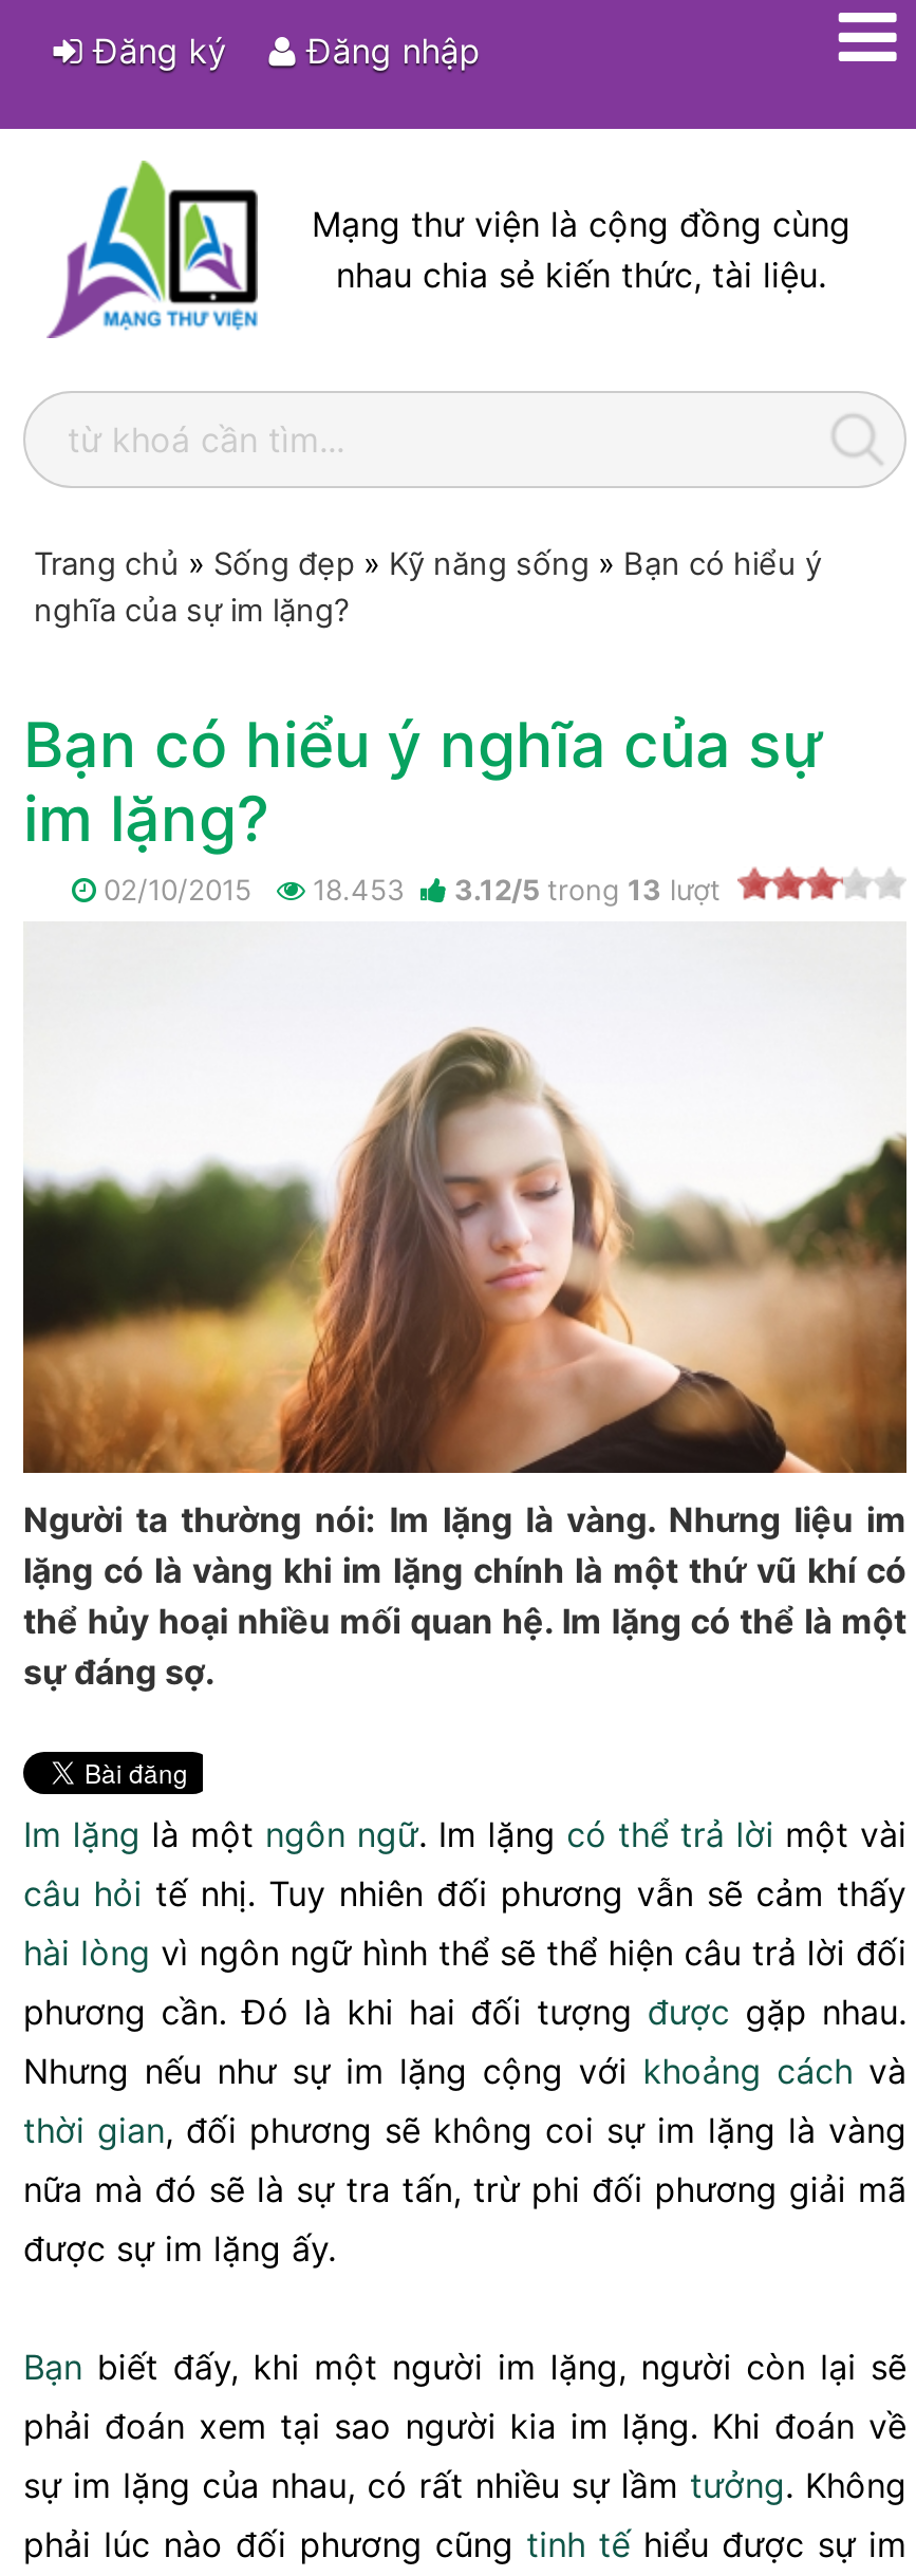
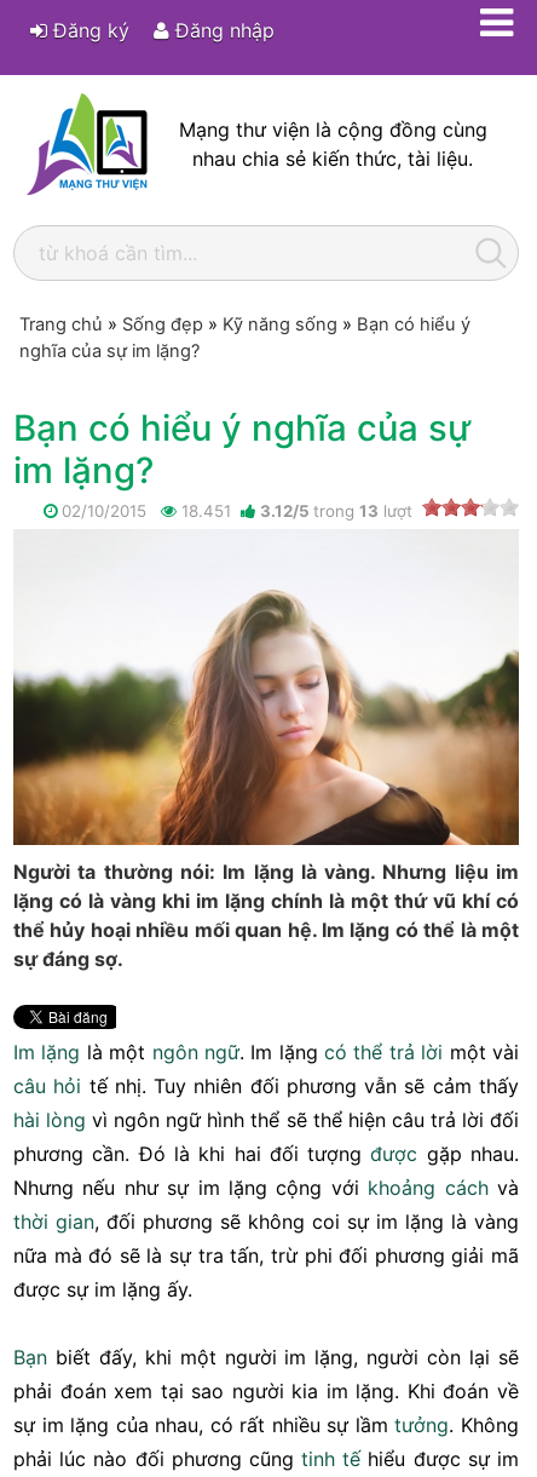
[95,873,721,907] 02/10/2015 18.453 3.12/5 trong 13 lượt -> [57,501,412,521] 02/10/2015 18.451 3.12/5 trong 13 lượt

